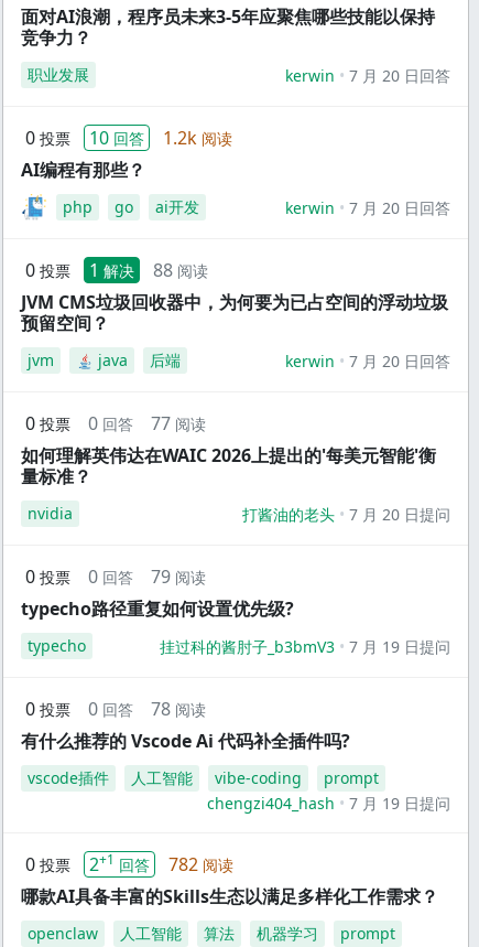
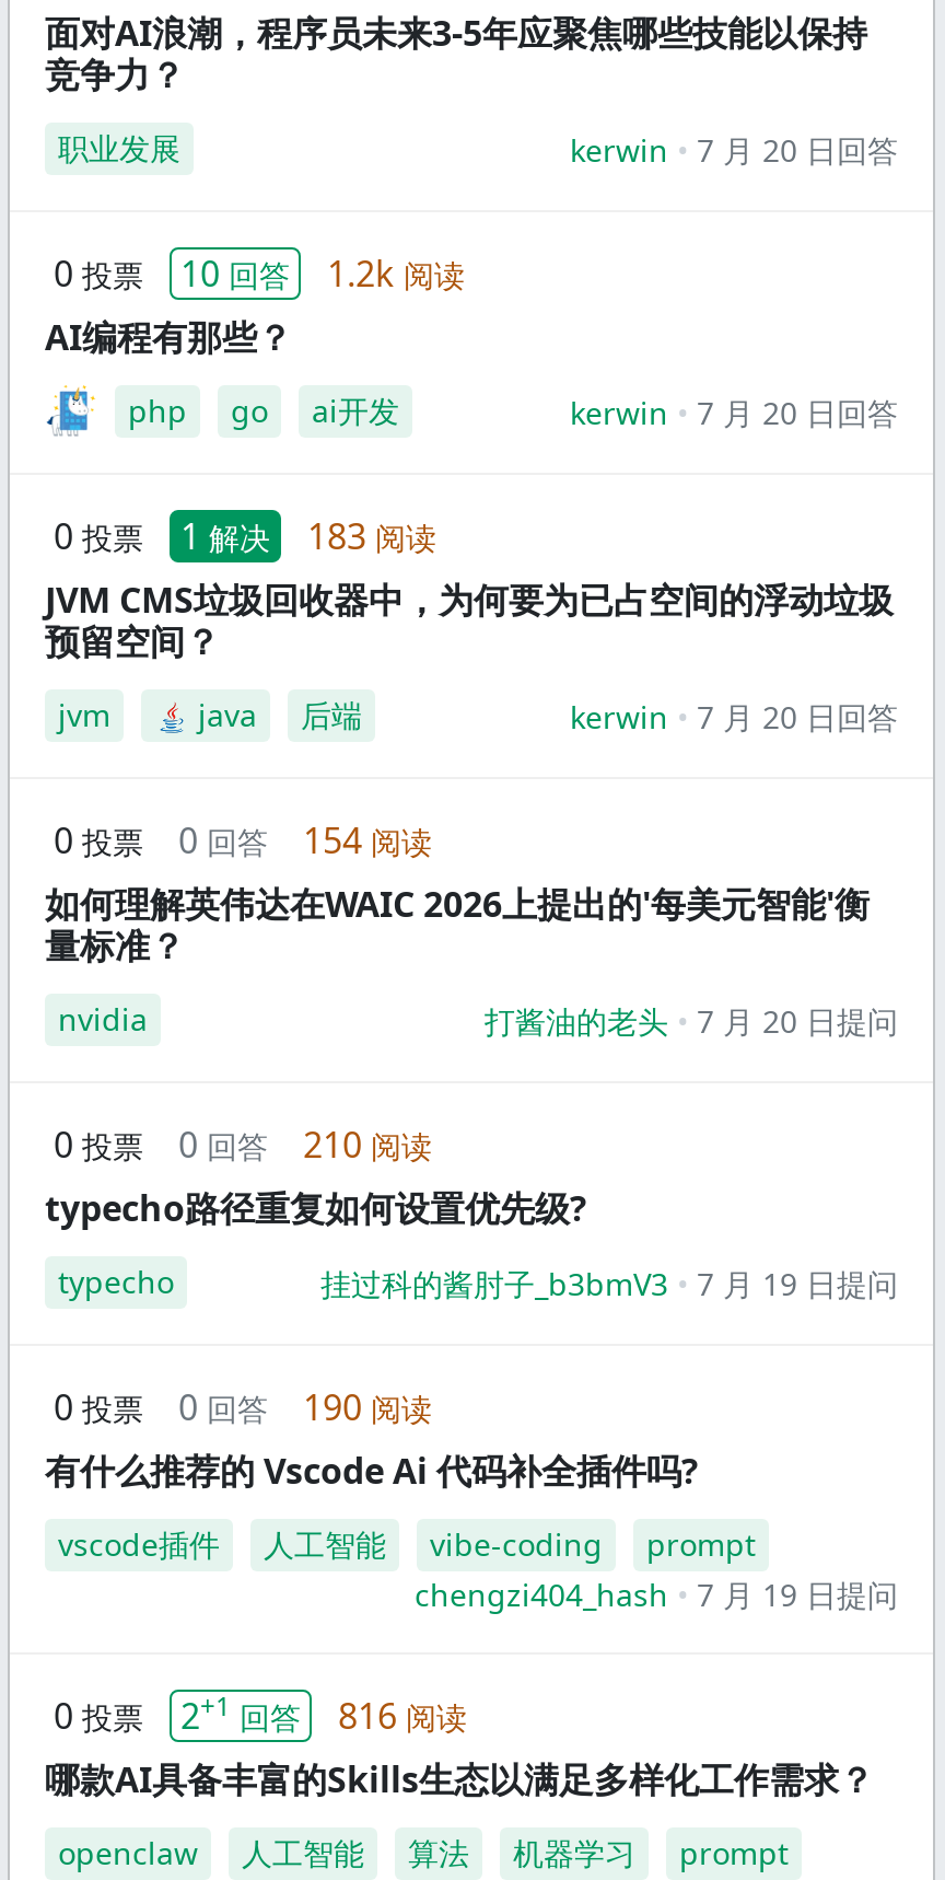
[25,258,208,282] 0 投票 1 解决 88 阅读 -> [54,512,436,560] 0 投票 1 解决 183 阅读
[25,411,206,435] 0 投票 0 回答 77 阅读 -> [54,816,432,864] 0 投票 0 回答 154 阅读
[25,564,206,589] 0 投票 0 回答 79 阅读 -> [54,1121,432,1169] 0 投票 0 回答 210 阅读
[25,697,206,721] 0 投票 0 回答 78 阅读 -> [54,1383,432,1431] 0 投票 0 回答 190 阅读
[25,850,233,876] 0 投票 2+1 回答 782 阅读 -> [54,1687,467,1740] 0 投票 2+1 回答 816 阅读

